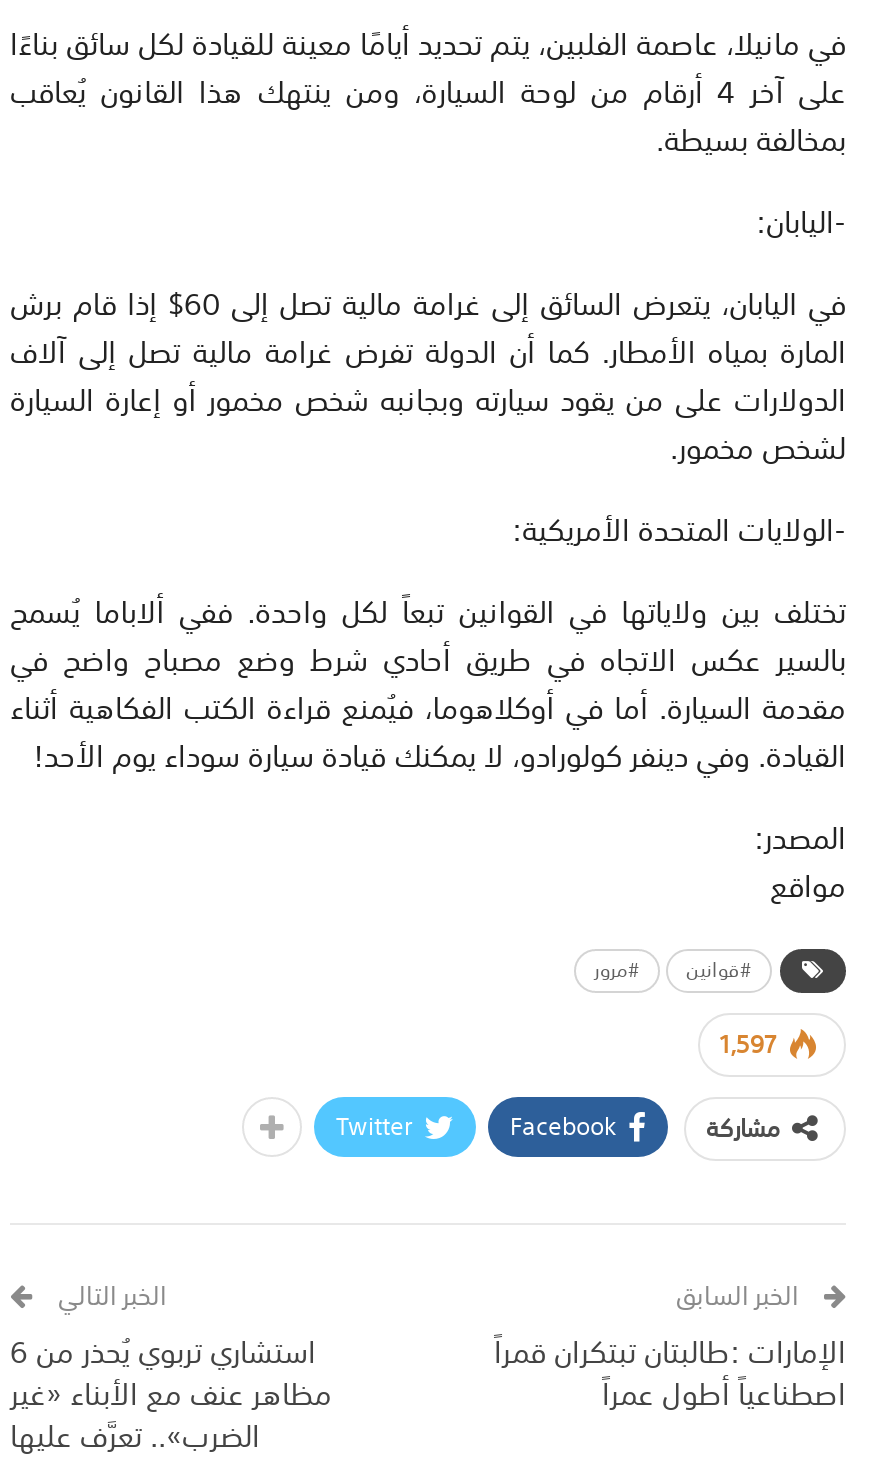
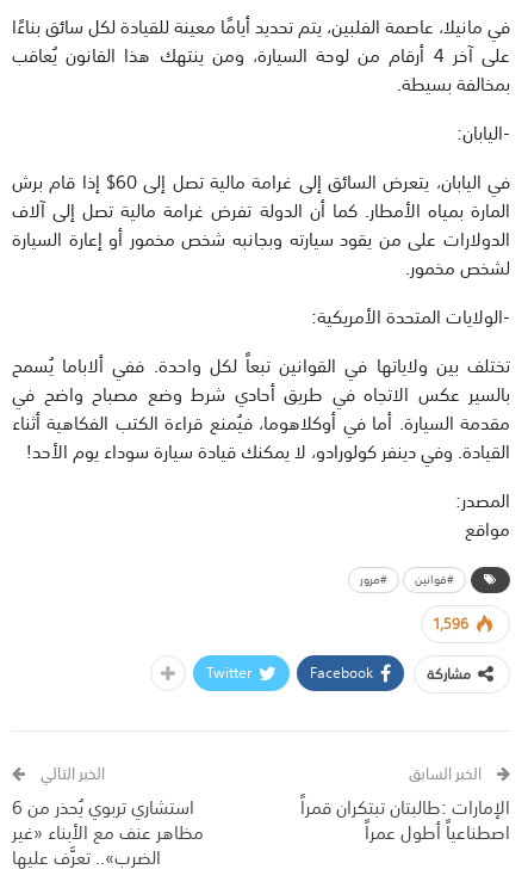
[720,1018,776,1070] 1,597 -> [434,608,468,639] 1,596

